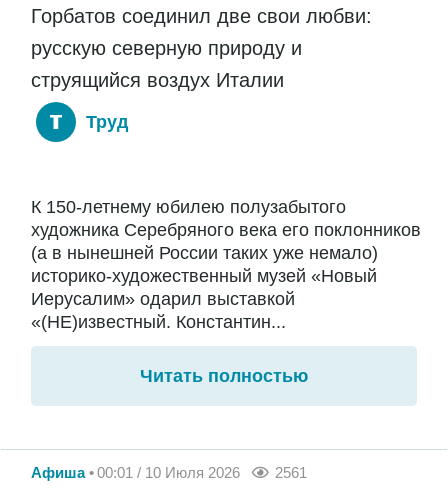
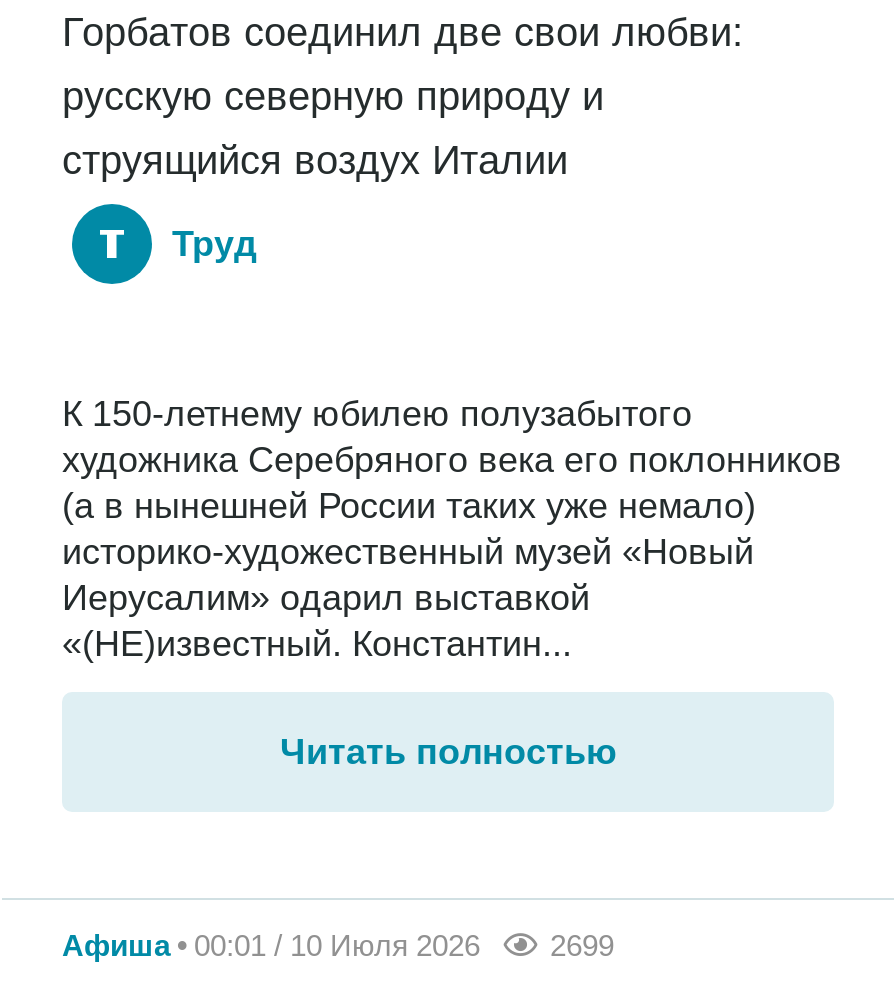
[275,463,307,480] 2561 -> [550,927,614,961] 2699

